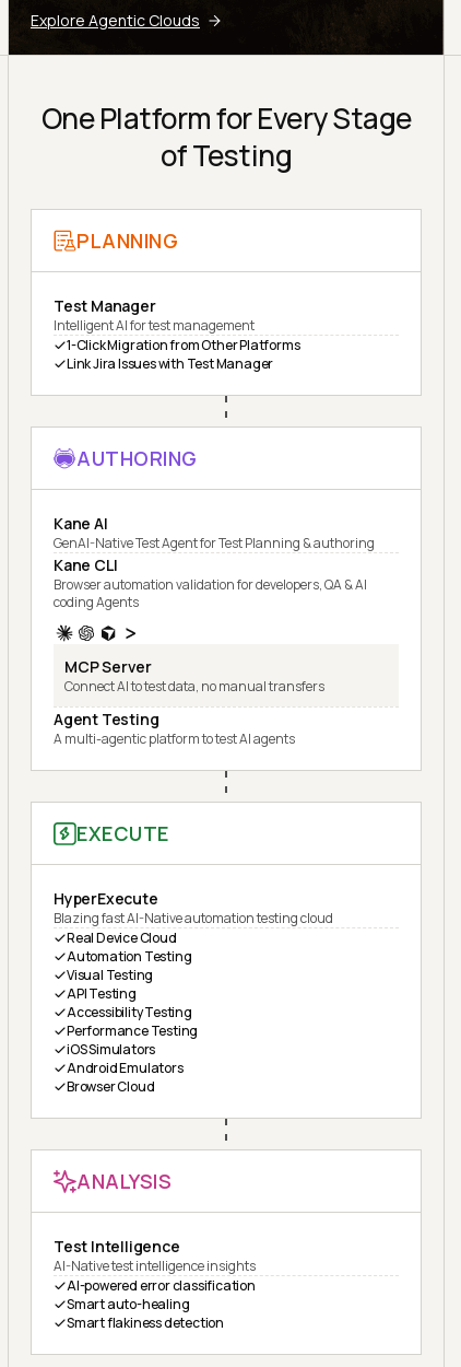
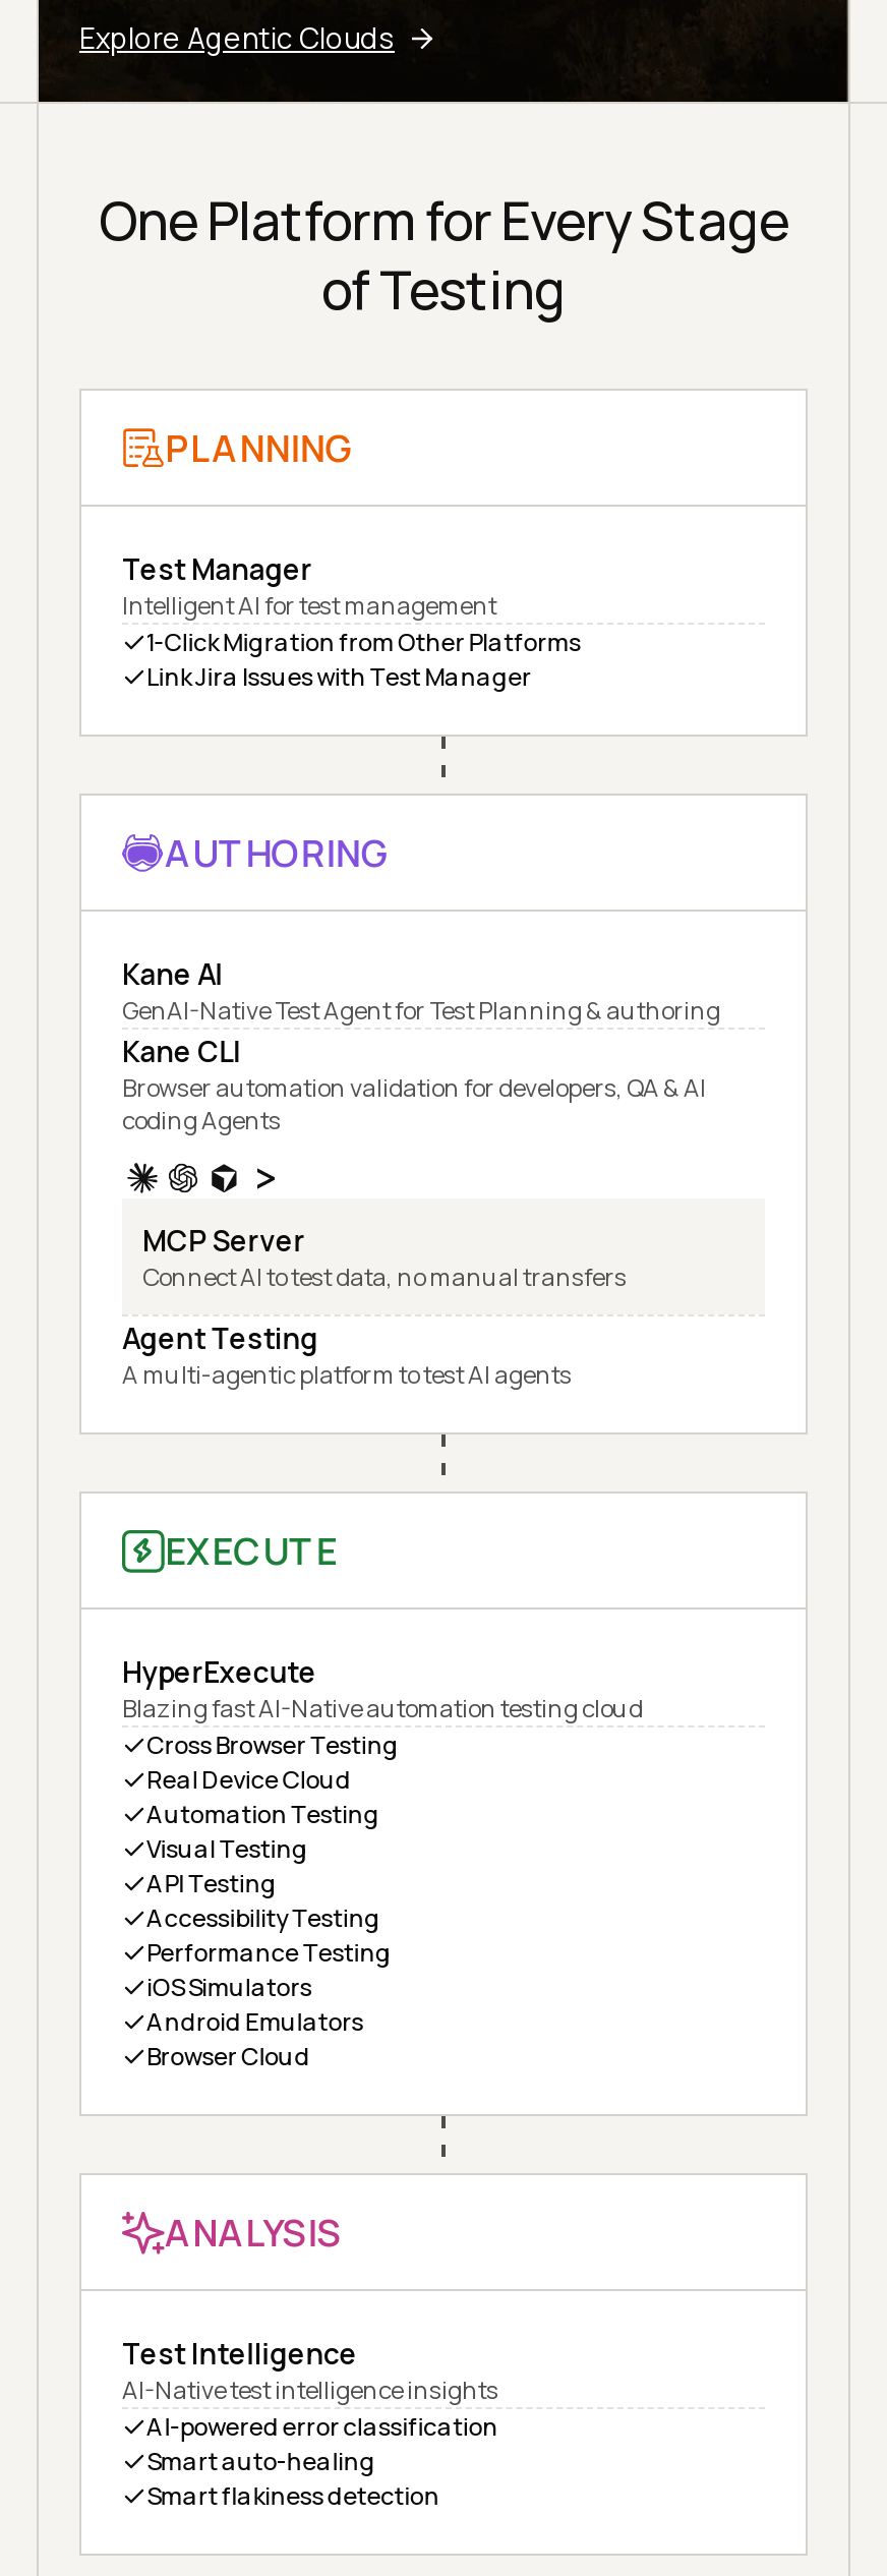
none -> [146,1728,398,1763] Cross Browser Testing

